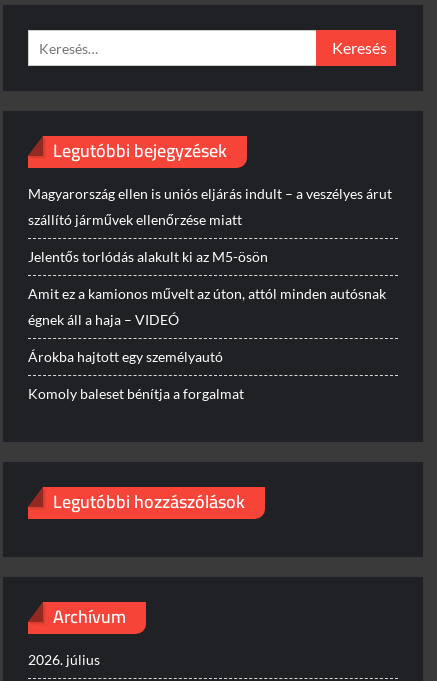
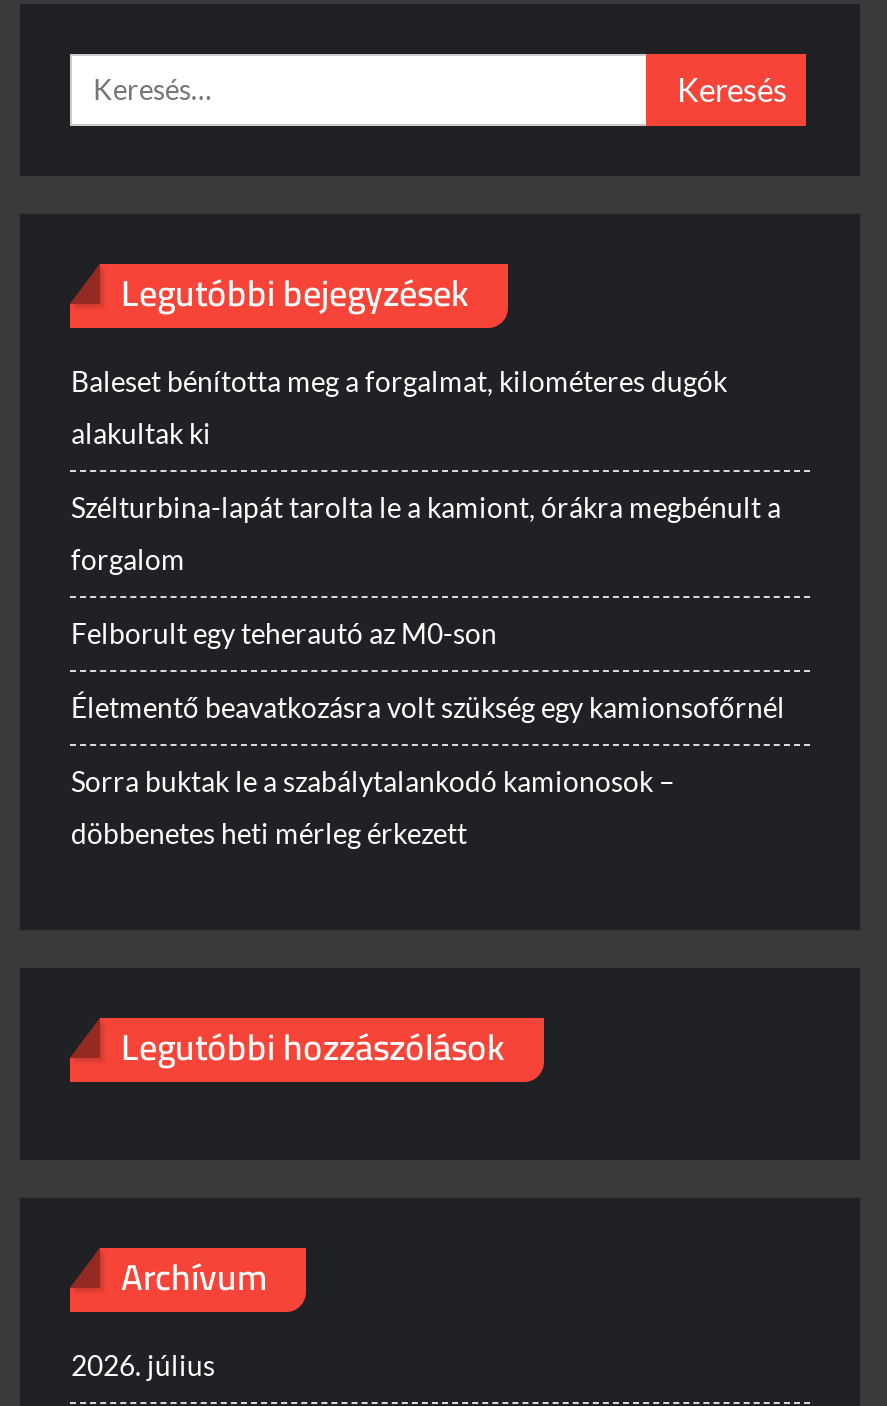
[28,185,392,402] Magyarország ellen is uniós eljárás indult – a veszélyes árut | szállító járművek ellenőrzése miatt | Jelentős torlódás alakult ki az M5-ösön | Amit ez a kamionos művelt az úton, attól minden autósnak | égnek áll a haja – VIDEÓ | Árokba hajtott egy személyautó | Komoly baleset bénítja a forgalmat -> [71,363,785,849] Baleset bénította meg a forgalmat, kilométeres dugók | alakultak ki | Szélturbina-lapát tarolta le a kamiont, órákra megbénult a | forgalom | Felborult egy teherautó az M0-son | Életmentő beavatkozásra volt szükség egy kamionsofőrnél | Sorra buktak le a szabálytalankodó kamionosok – | döbbenetes heti mérleg érkezett

